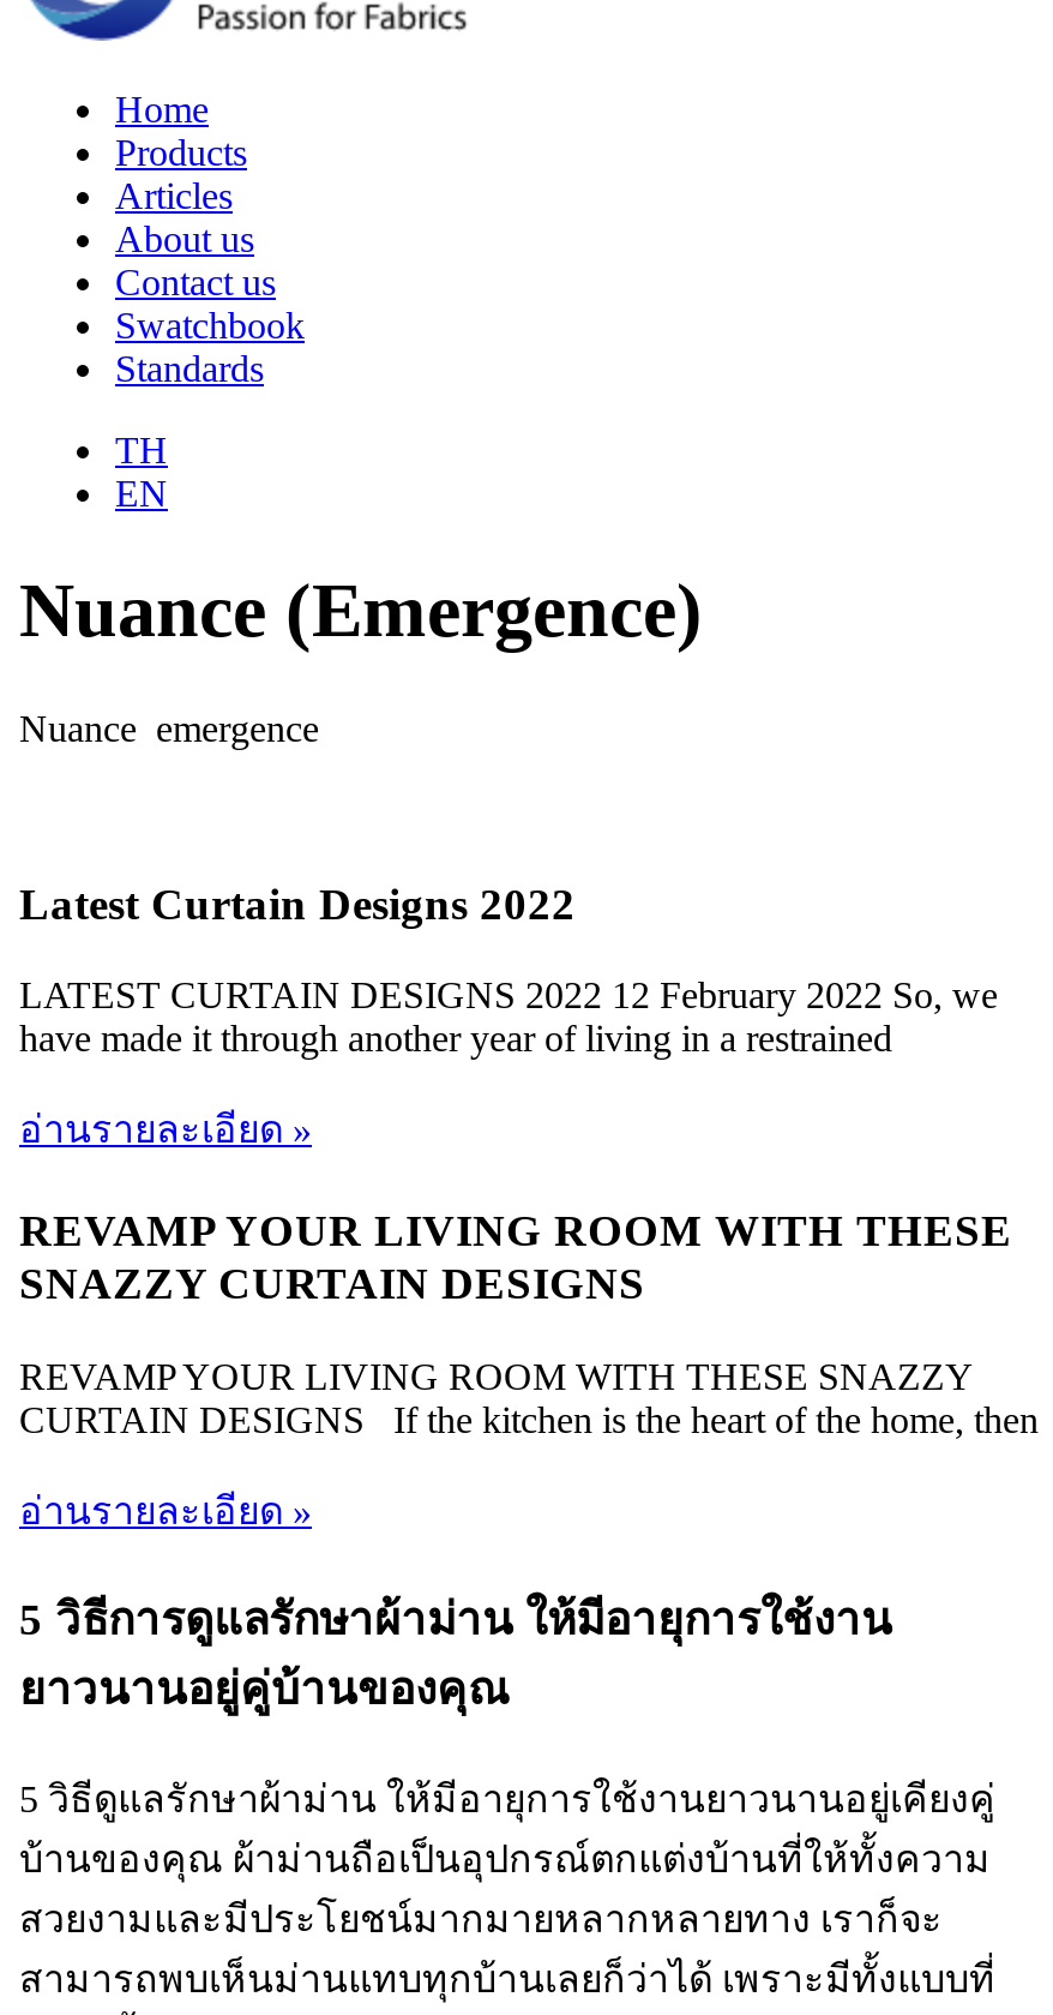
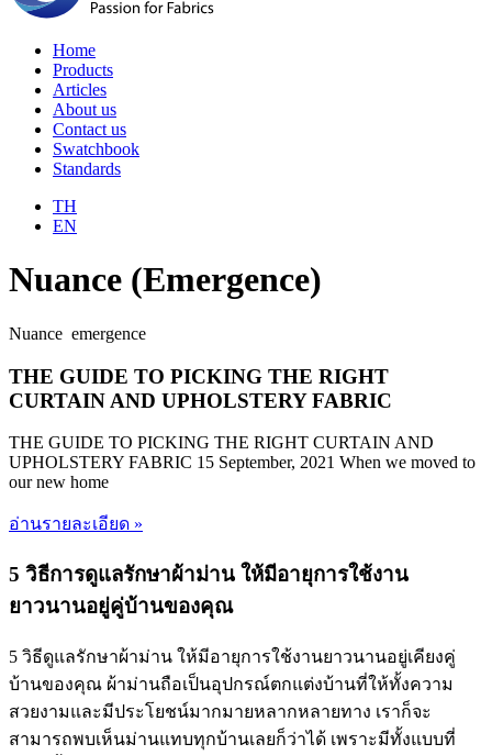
[19,878,1039,1440] Latest Curtain Designs 2022 | LATEST CURTAIN DESIGNS 2022 12 February 2022 So, we | have made it through another year of living in a restrained | อ่านรายละเอียด » | REVAMP YOUR LIVING ROOM WITH THESE | SNAZZY CURTAIN DESIGNS | REVAMP YOUR LIVING ROOM WITH THESE SNAZZY | CURTAIN DESIGNS If the kitchen is the heart of the home, then -> [9,364,476,492] THE GUIDE TO PICKING THE RIGHT | CURTAIN AND UPHOLSTERY FABRIC | THE GUIDE TO PICKING THE RIGHT CURTAIN AND | UPHOLSTERY FABRIC 15 September, 2021 When we moved to | our new home

